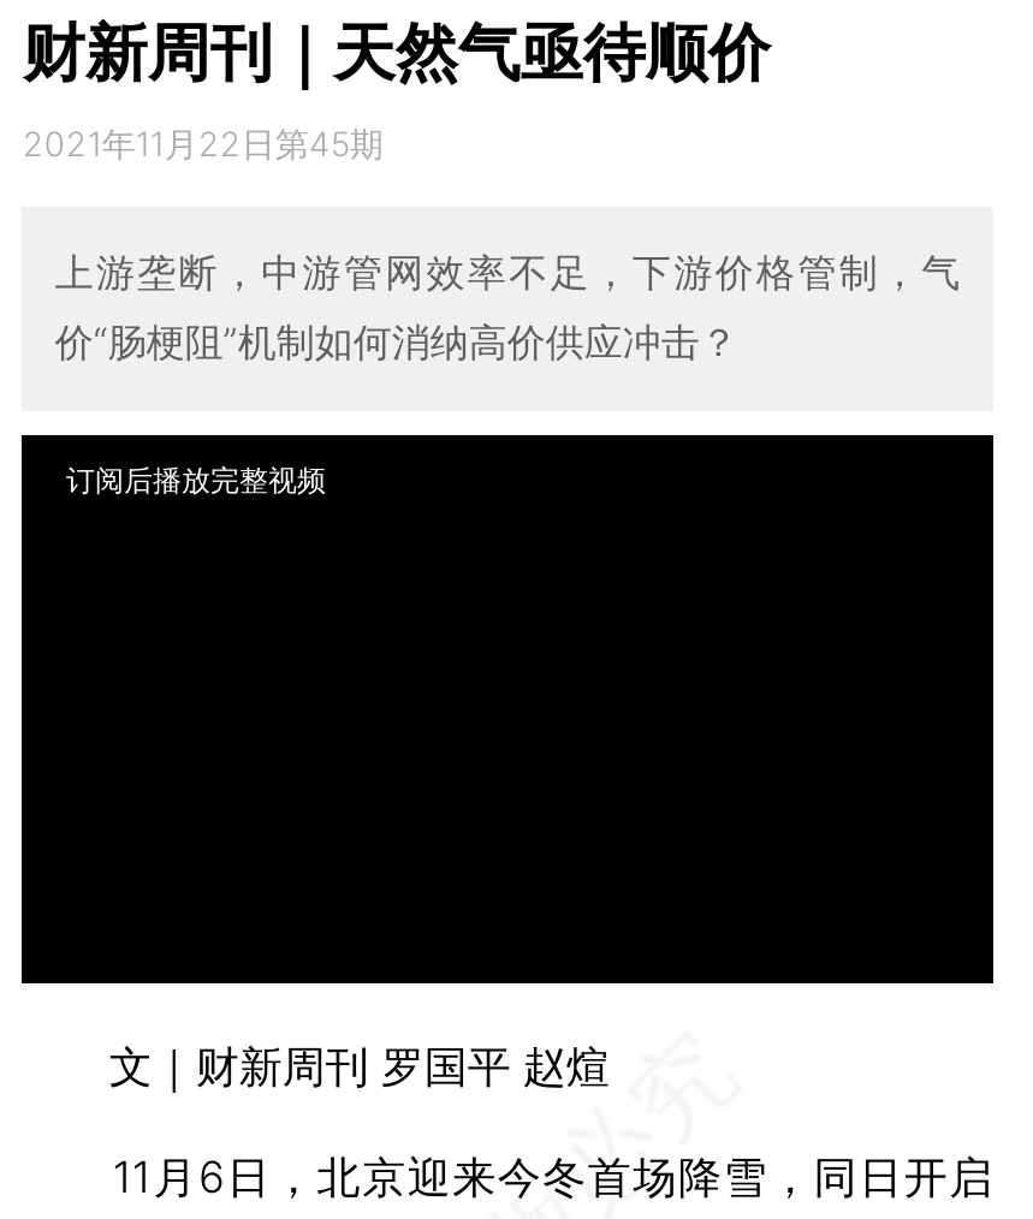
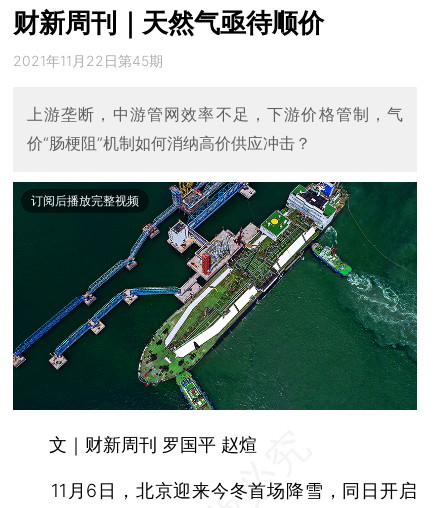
none -> [12,181,418,411] [image]

